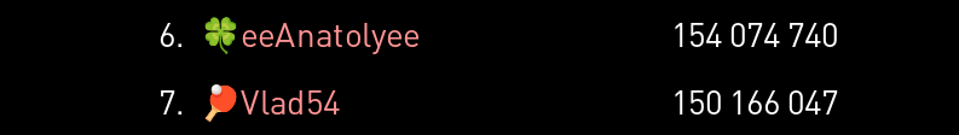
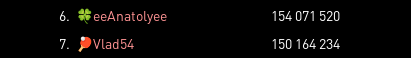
[671,11,838,54] 154 074 740 -> [271,6,340,24] 154 071 520
[671,78,838,122] 150 166 047 -> [271,34,340,52] 150 164 234

